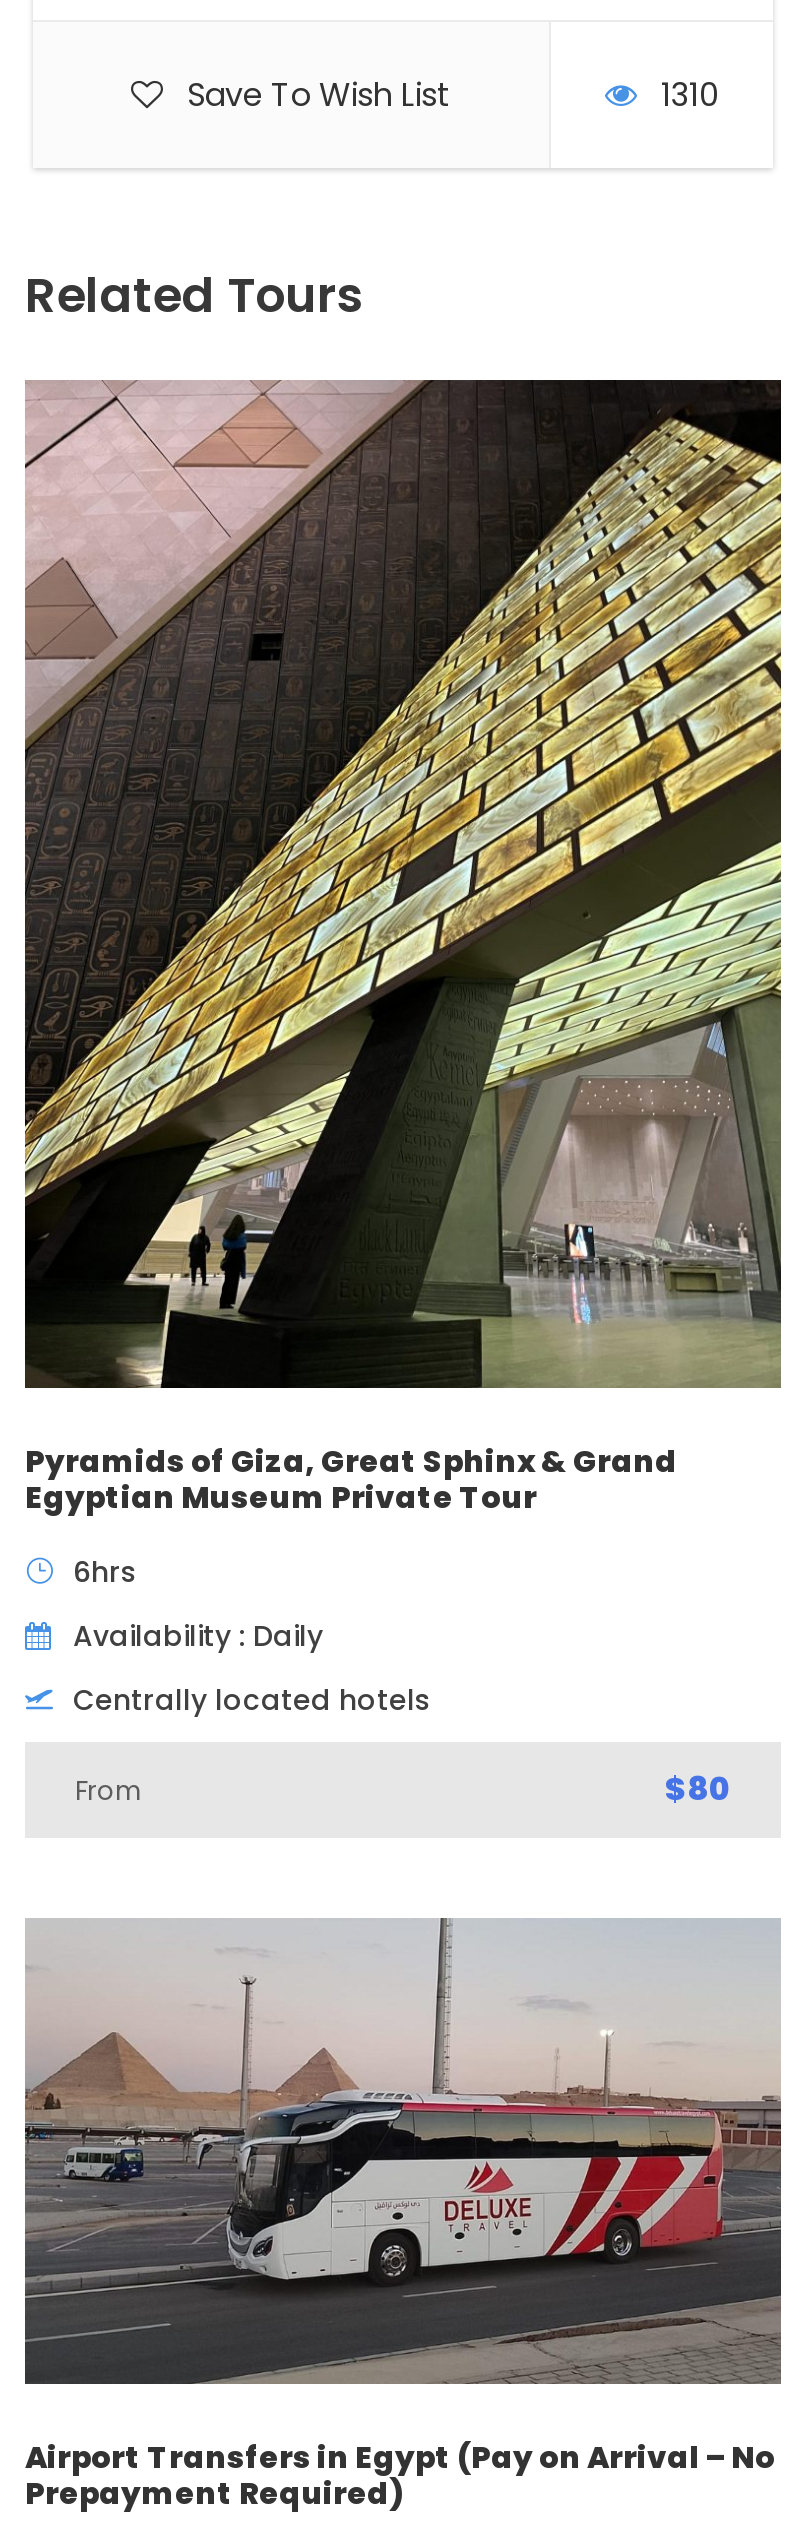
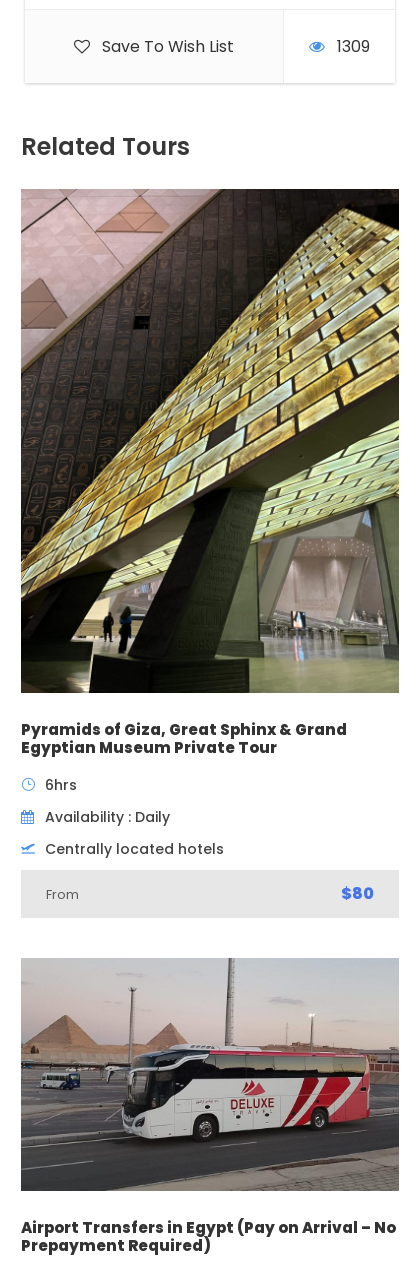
[661,73,719,119] 1310 -> [337,35,370,58] 1309

